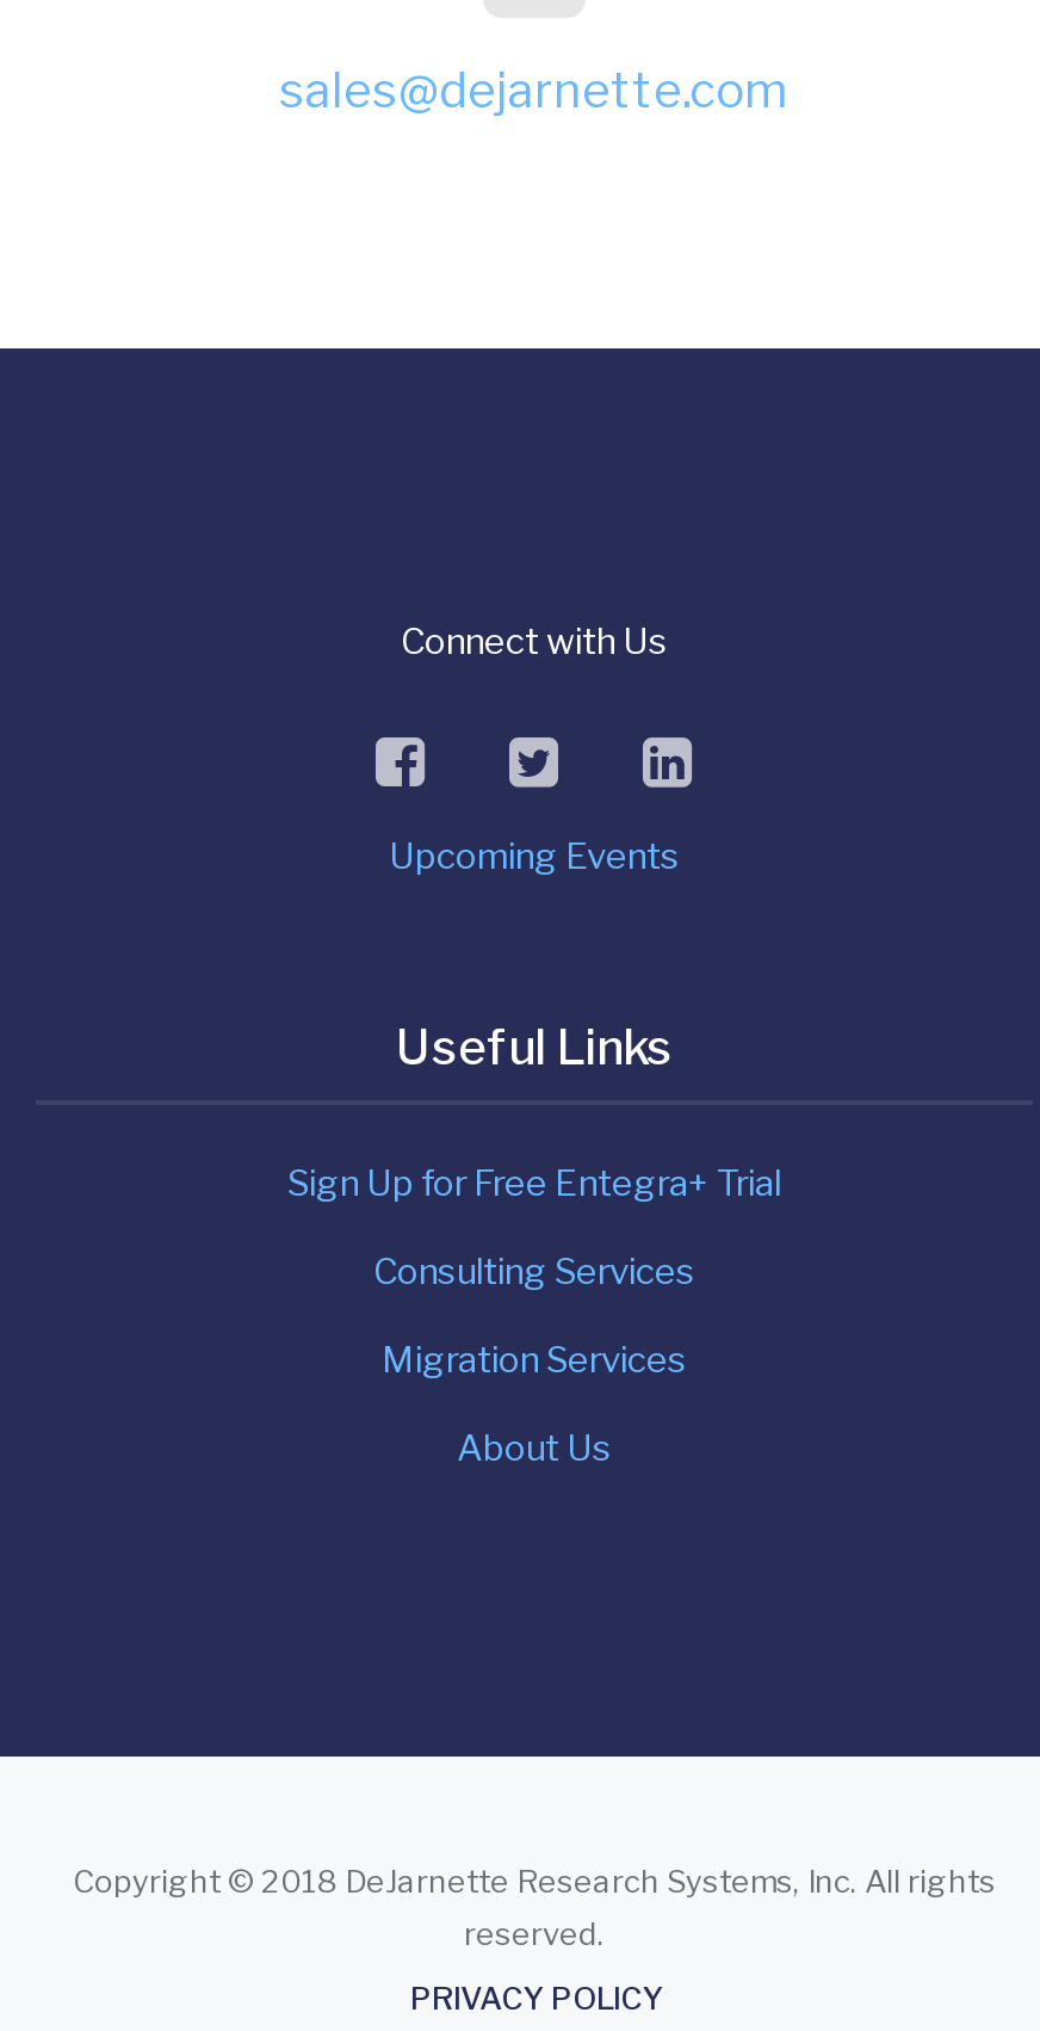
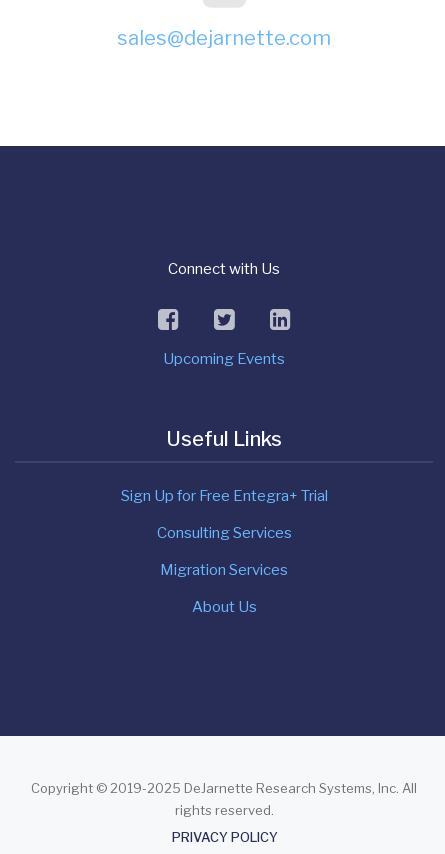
[73,1861,996,1952] Copyright © 2018 DeJarnette Research Systems, Inc. All rights | reserved. -> [31,780,417,818] Copyright © 2019-2025 DeJarnette Research Systems, Inc. All | rights reserved.

